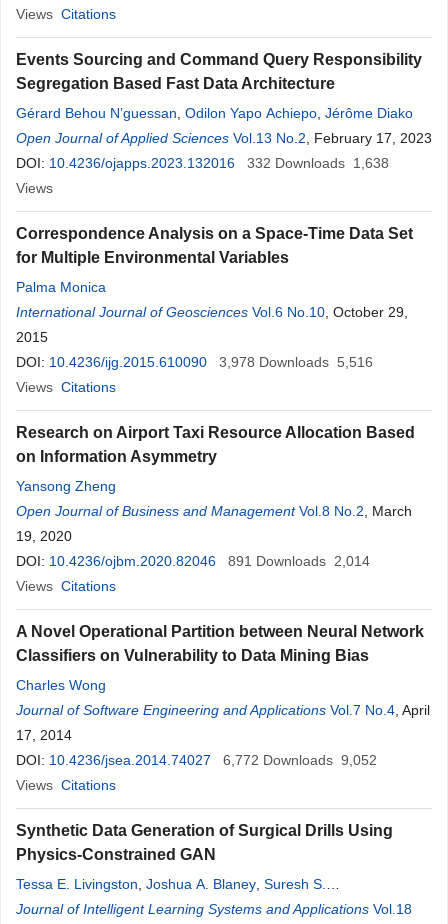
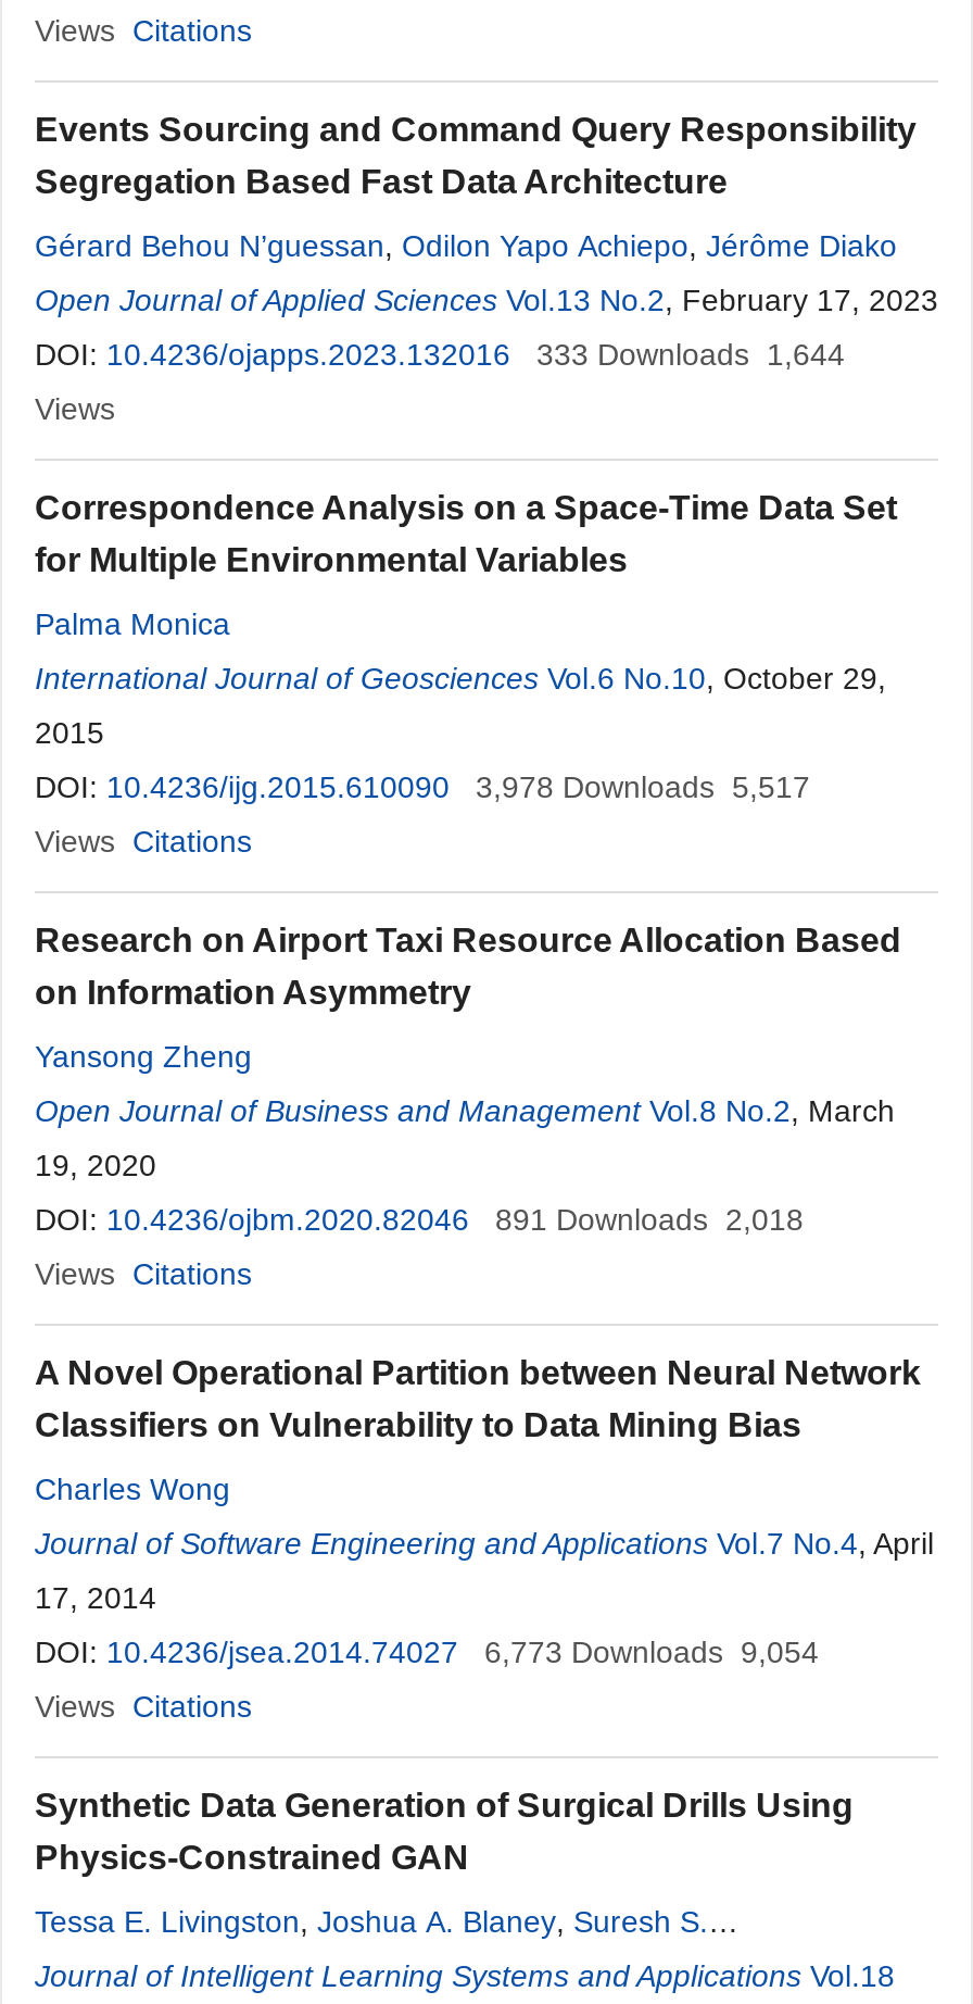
[16,155,389,171] DOI: 10.4236/ojapps.2023.132016 332 Downloads 1,638 -> [35,337,845,372] DOI: 10.4236/ojapps.2023.132016 333 Downloads 1,644
[16,354,373,370] DOI: 10.4236/ijg.2015.610090 3,978 Downloads 5,516 -> [35,769,810,804] DOI: 10.4236/ijg.2015.610090 3,978 Downloads 5,517
[16,553,370,569] DOI: 10.4236/ojbm.2020.82046 891 Downloads 2,014 -> [35,1202,804,1237] DOI: 10.4236/ojbm.2020.82046 891 Downloads 2,018
[16,752,377,768] DOI: 10.4236/jsea.2014.74027 6,772 Downloads 9,052 -> [35,1634,819,1669] DOI: 10.4236/jsea.2014.74027 6,773 Downloads 9,054

